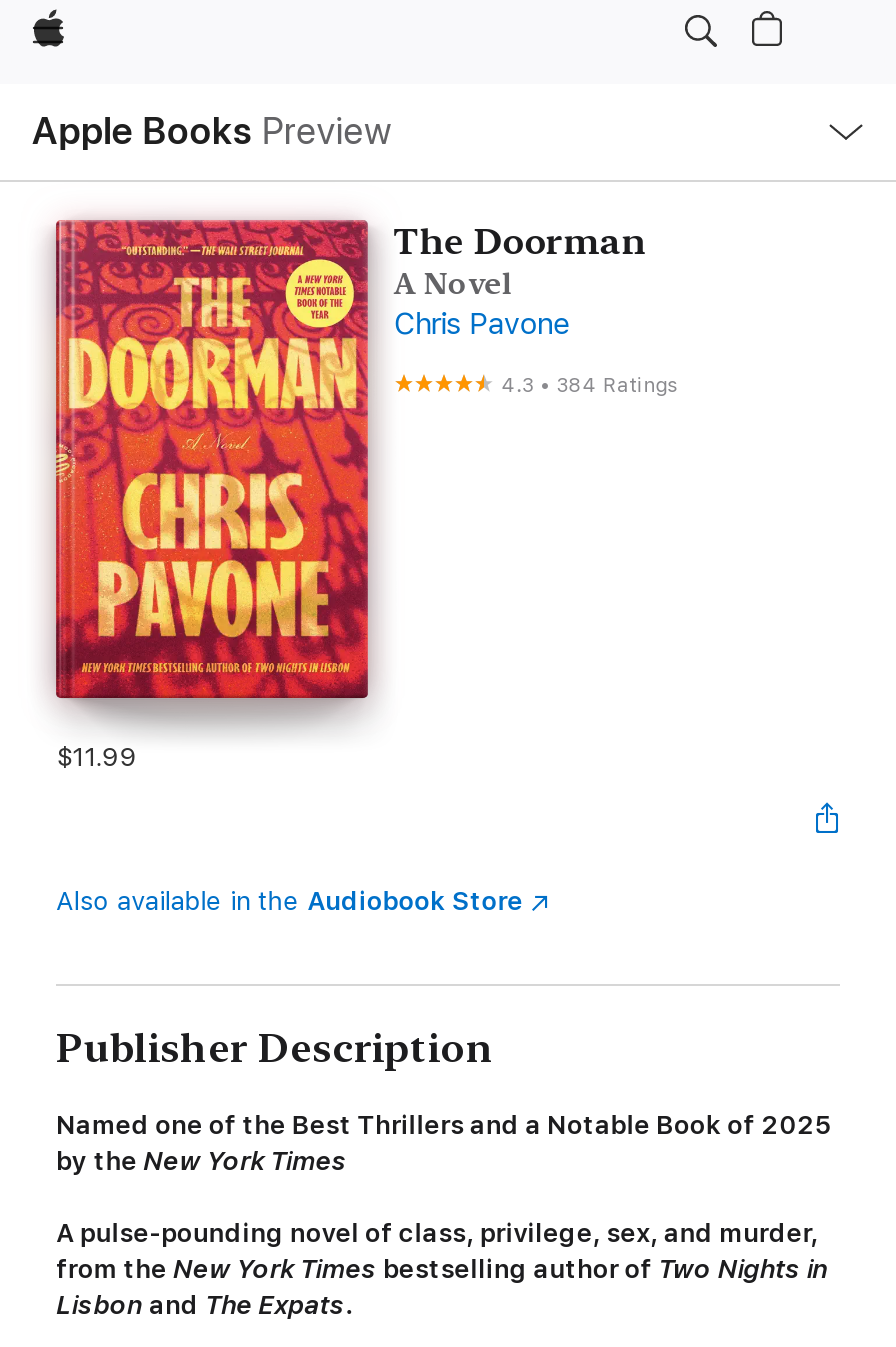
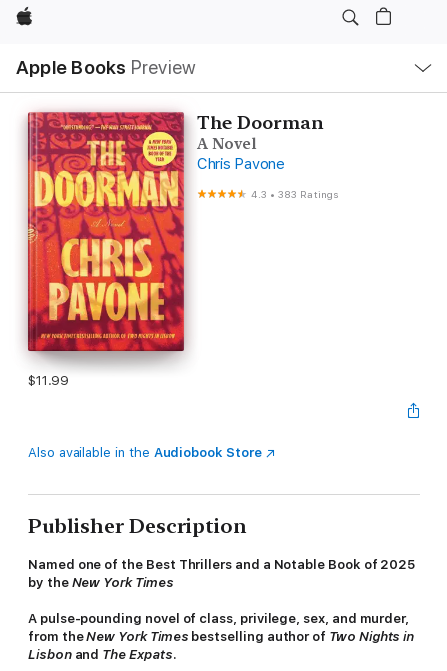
[502,372,680,396] 4.3 • 384 Ratings -> [251,188,339,200] 4.3 • 383 Ratings

